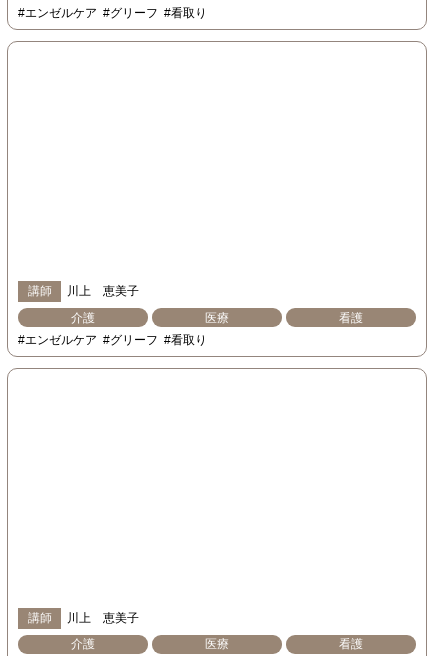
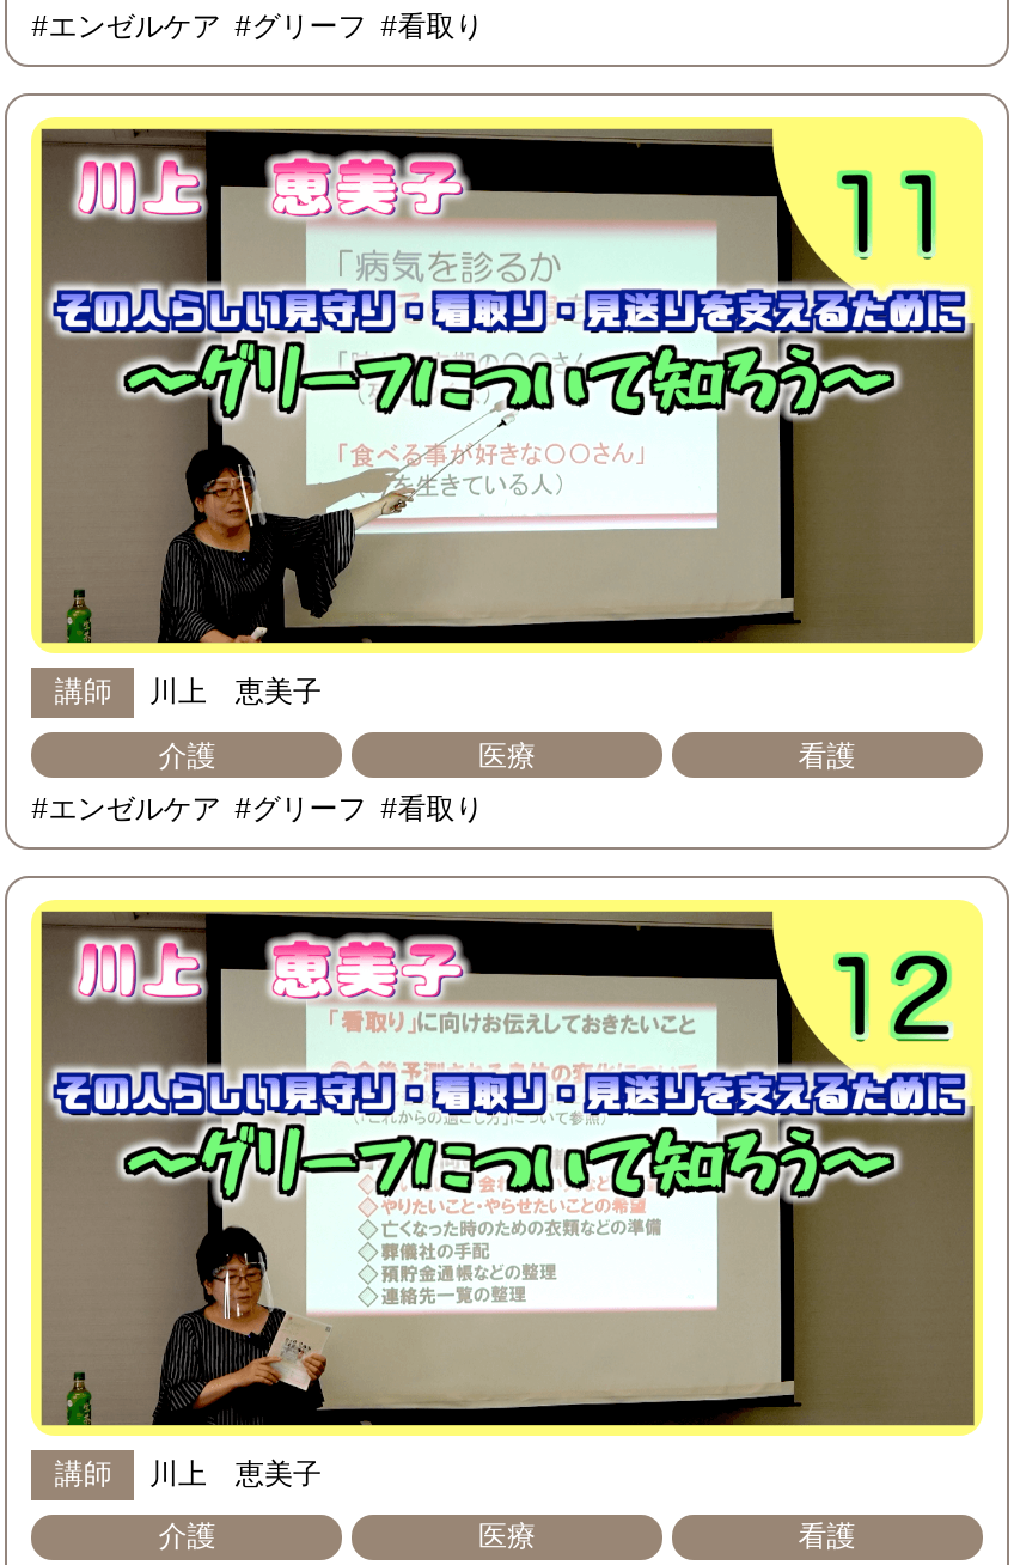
none -> [29,115,985,656] [image]
none -> [29,897,985,1438] [image]

